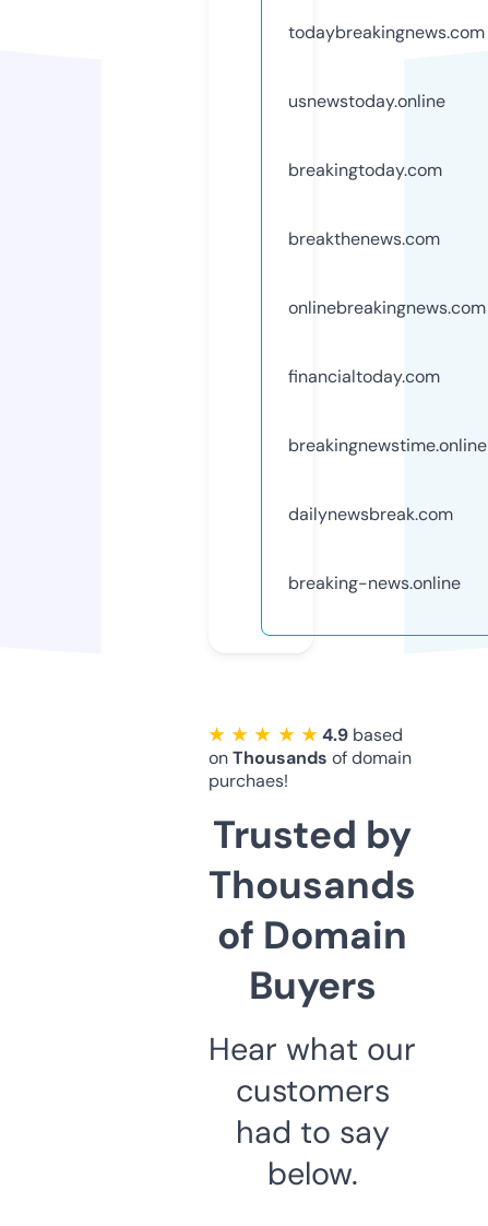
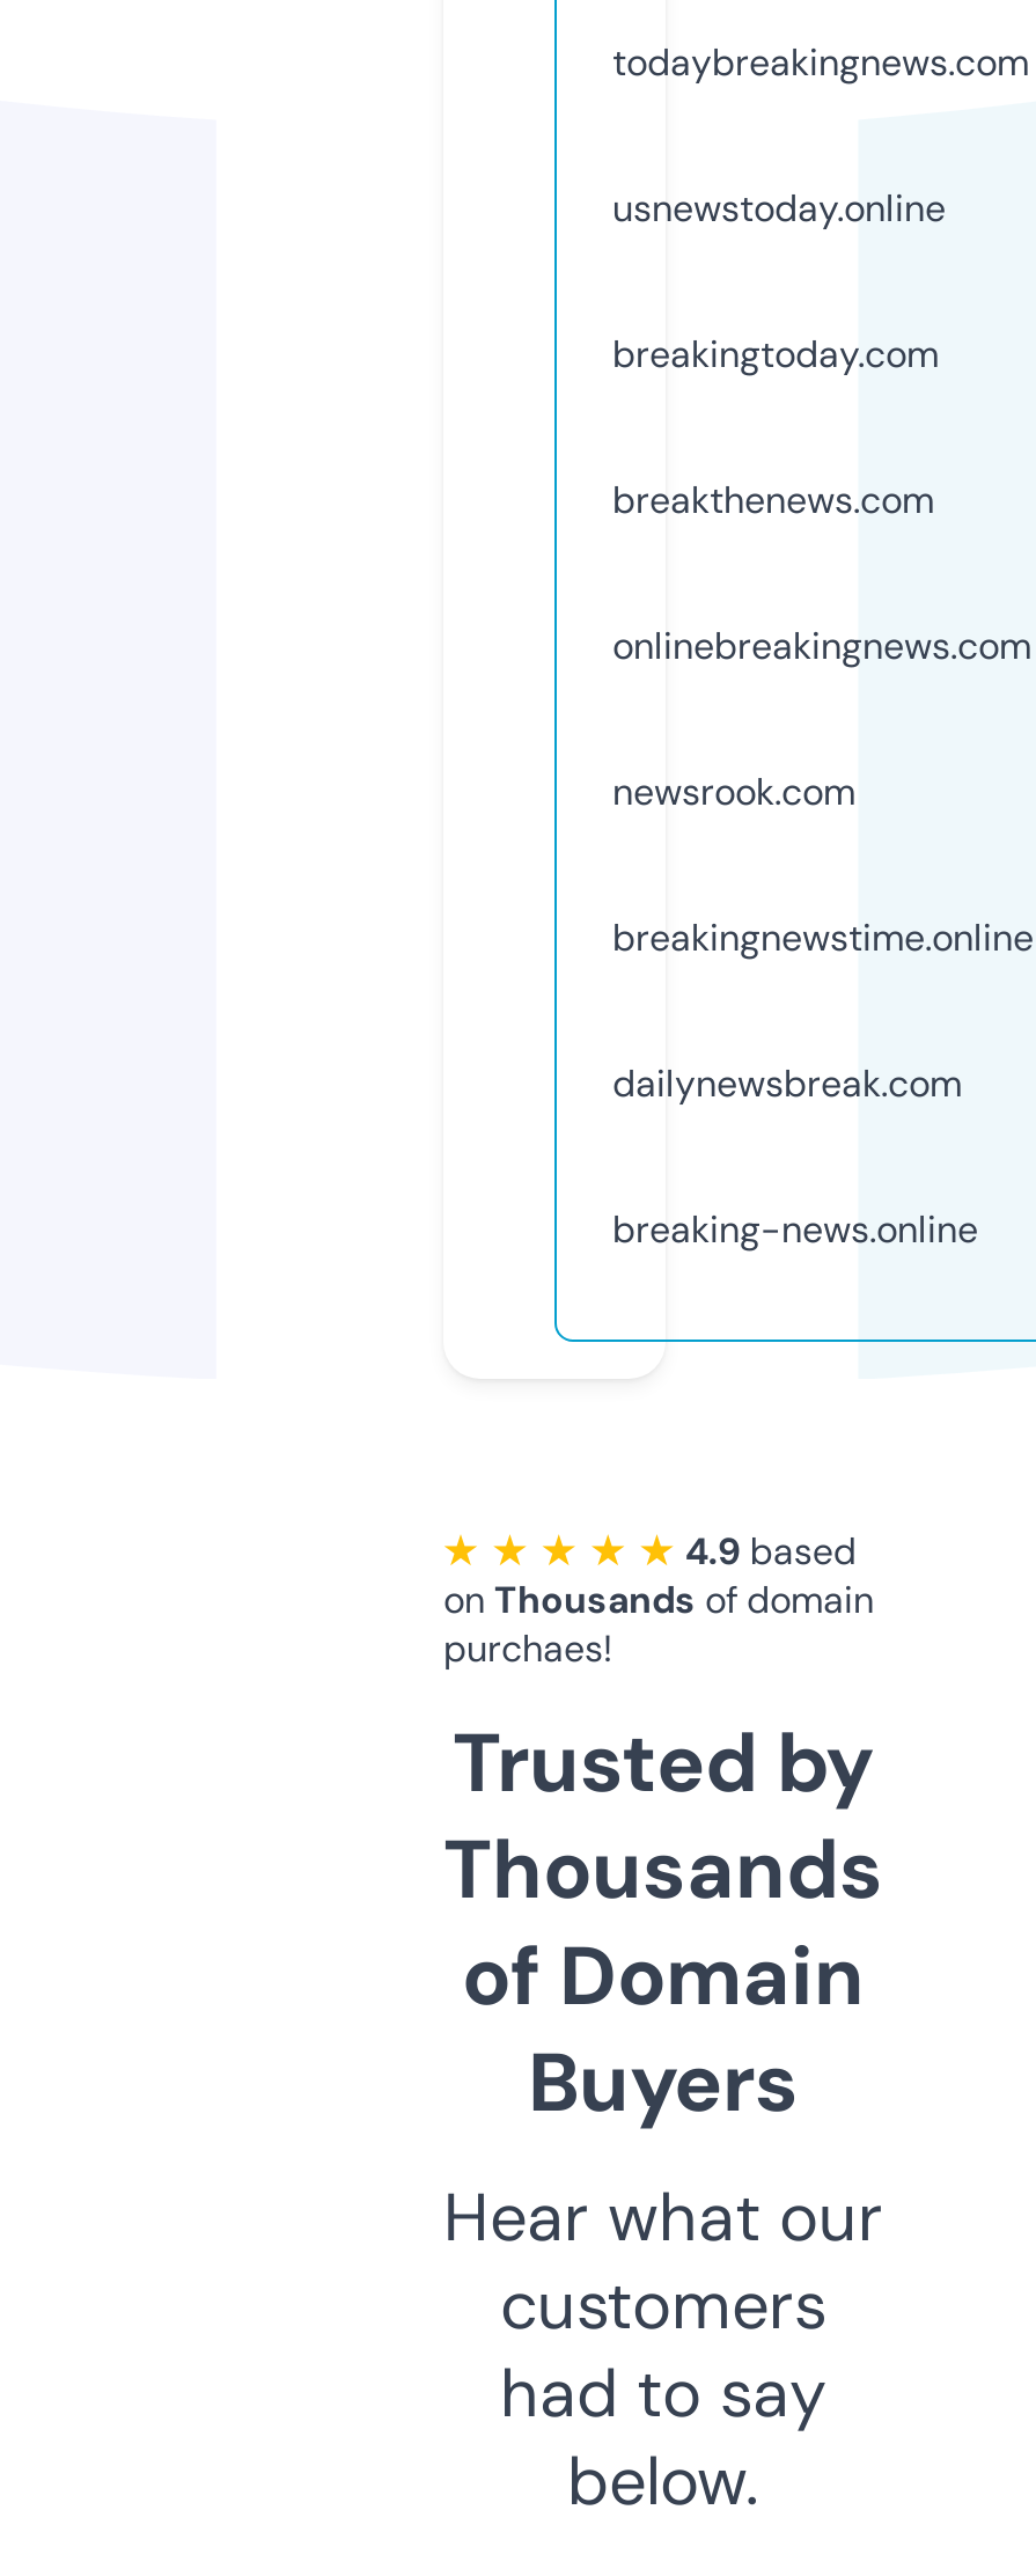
[288,365,440,388] financialtoday.com -> [612,767,855,816] newsrook.com

